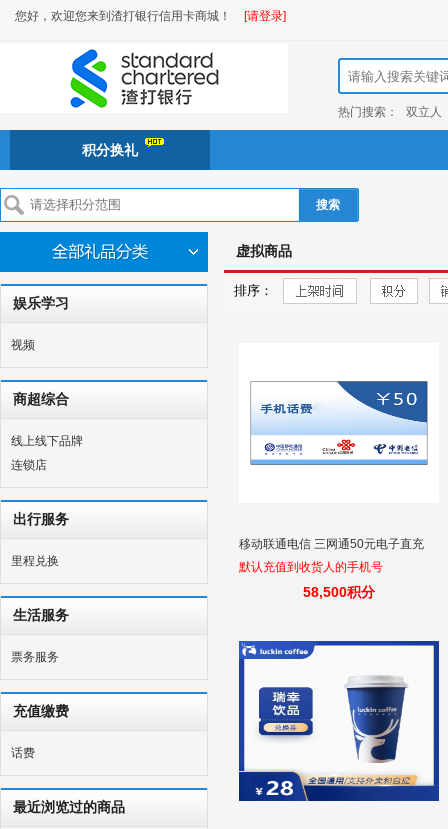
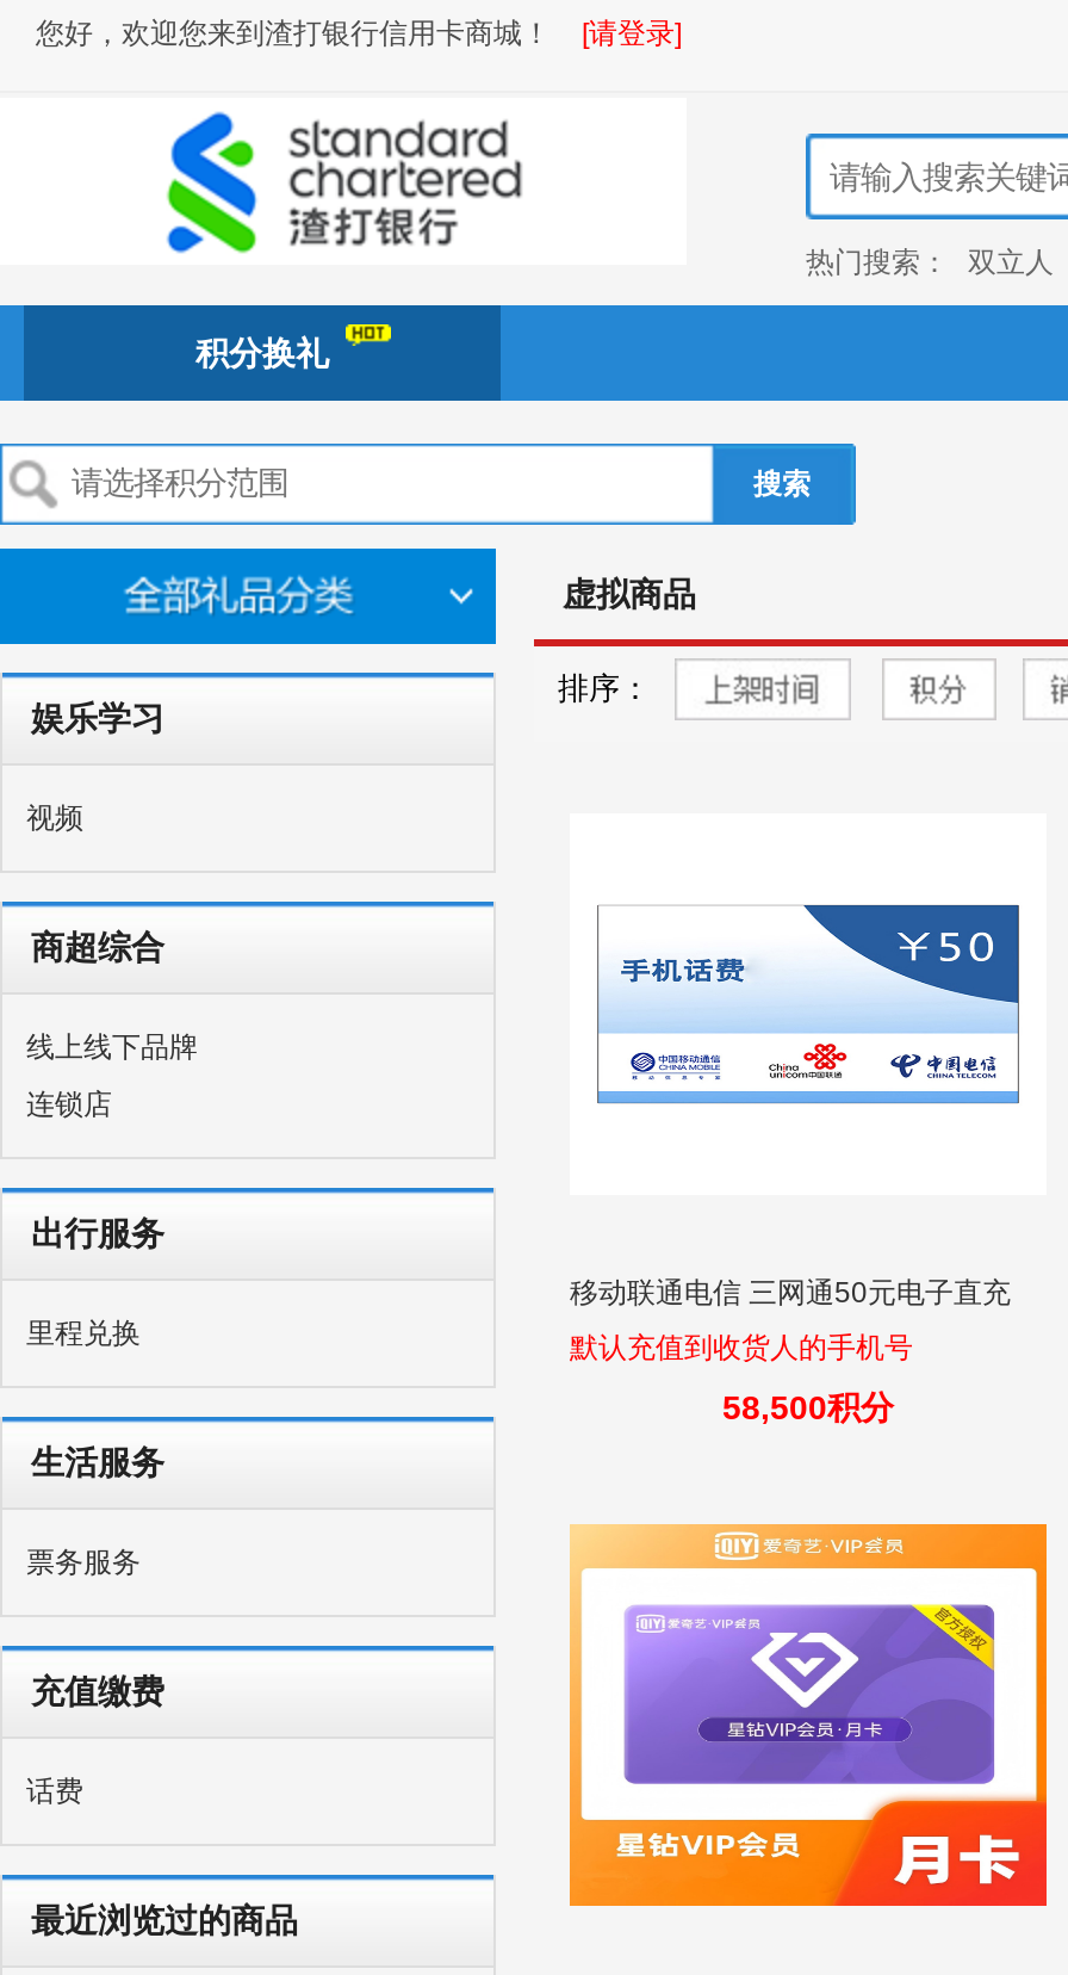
[238,640,440,802] [image] -> [567,1522,1049,1908] [image]

